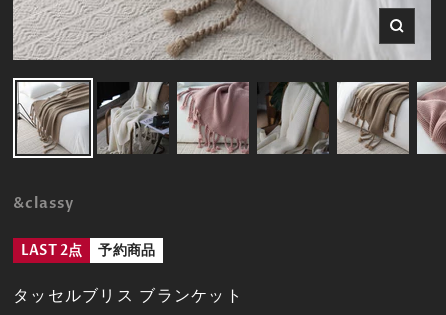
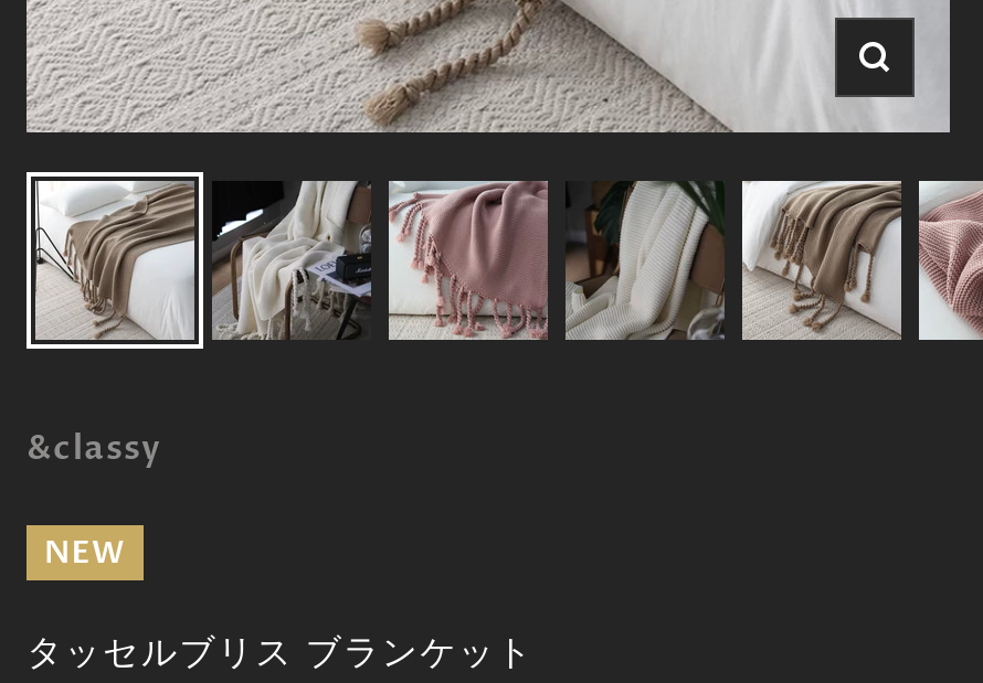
[21,241,155,260] LAST 2点 | 予約商品 -> [44,532,125,574] NEW

